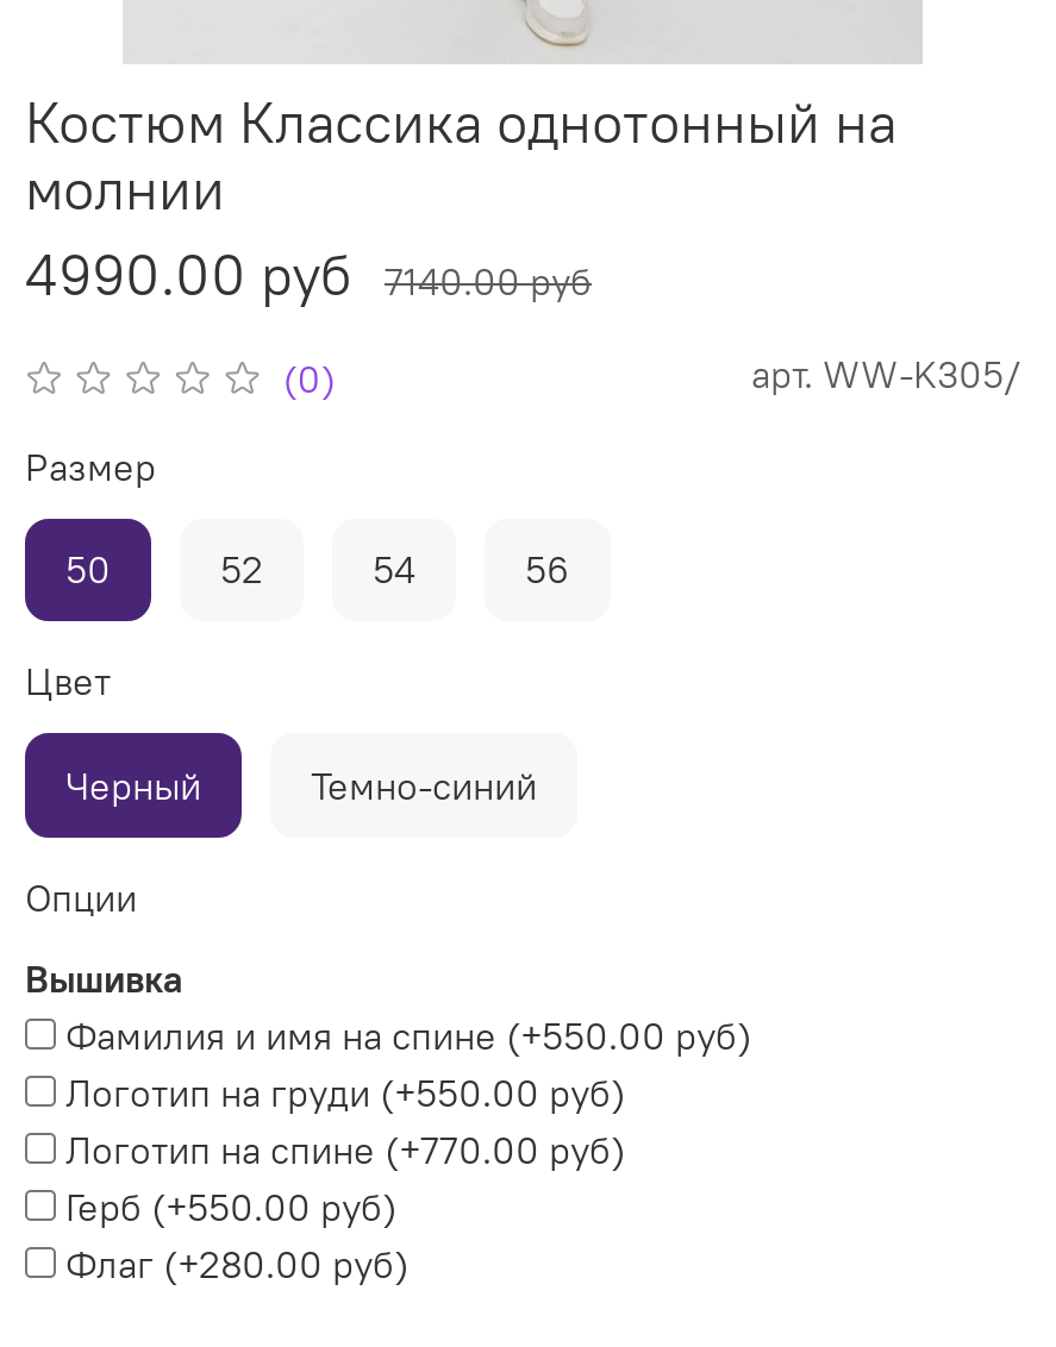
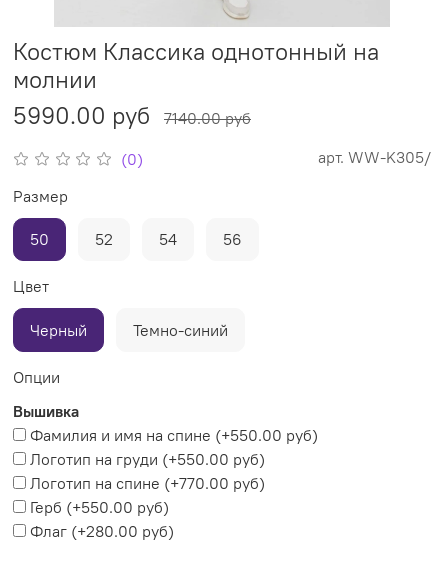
[25,237,351,309] 4990.00 руб -> [13,100,150,130] 5990.00 руб

